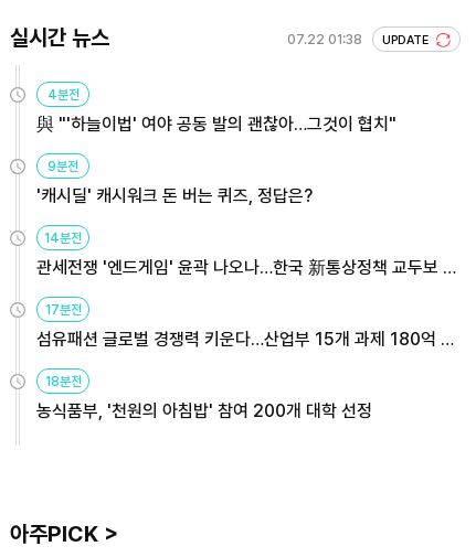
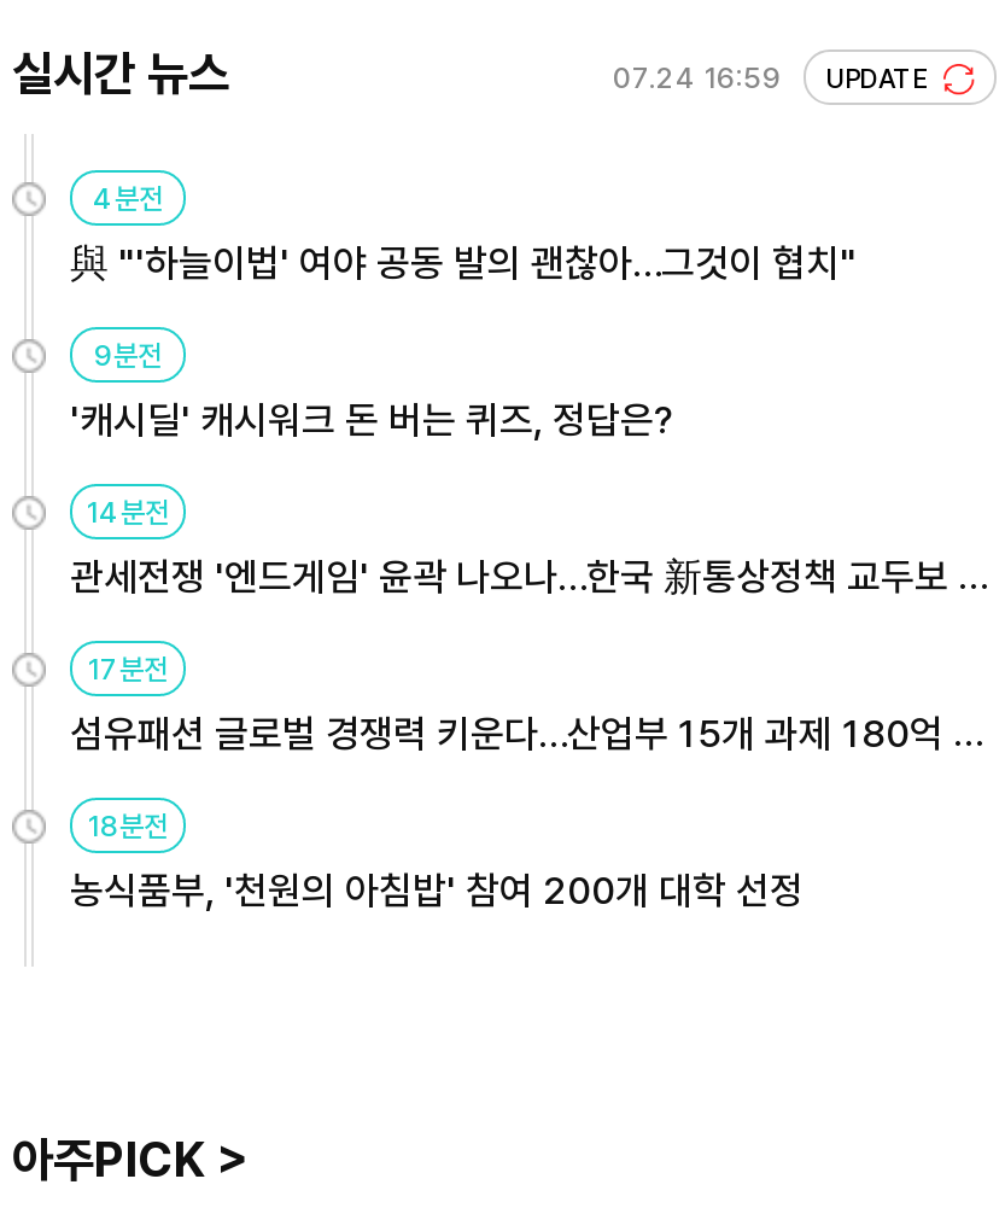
[287,32,432,47] 07.22 01:38 UPDATE -> [613,61,934,94] 07.24 16:59 UPDATE

